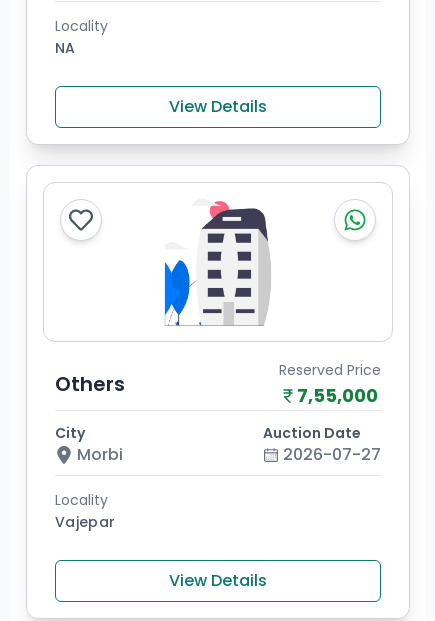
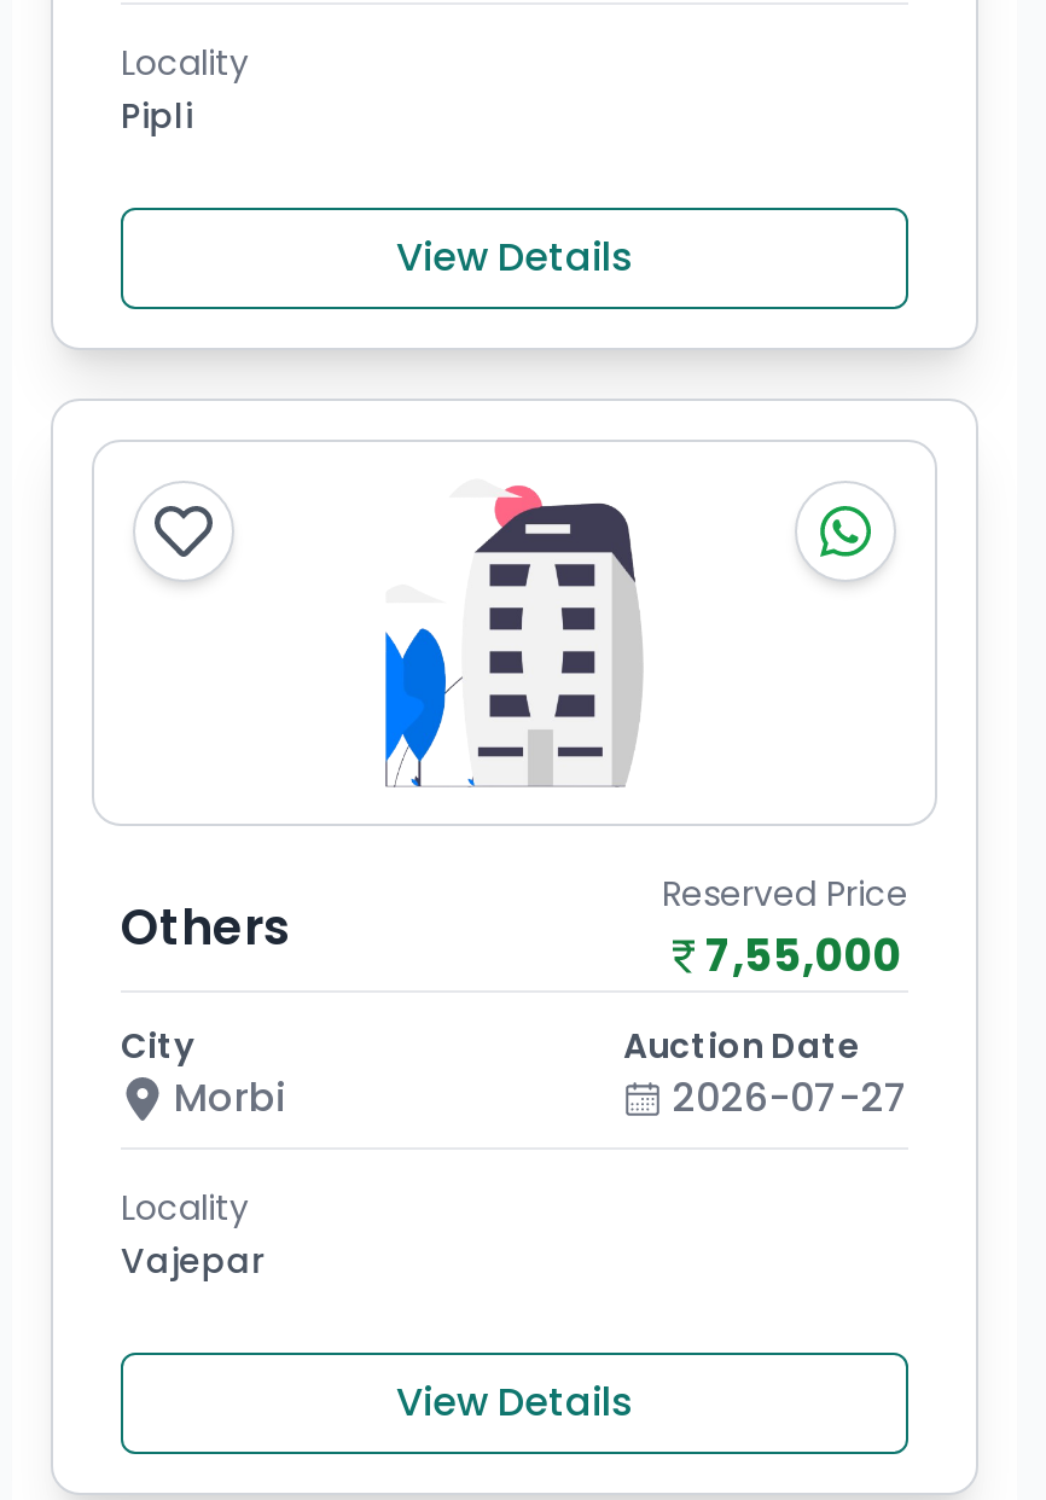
[55,38,76,58] NA -> [121,92,193,140] Pipli

